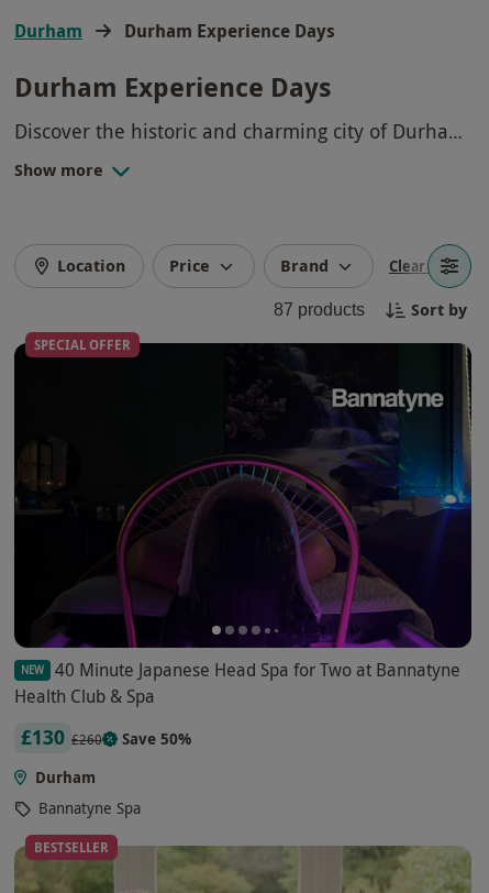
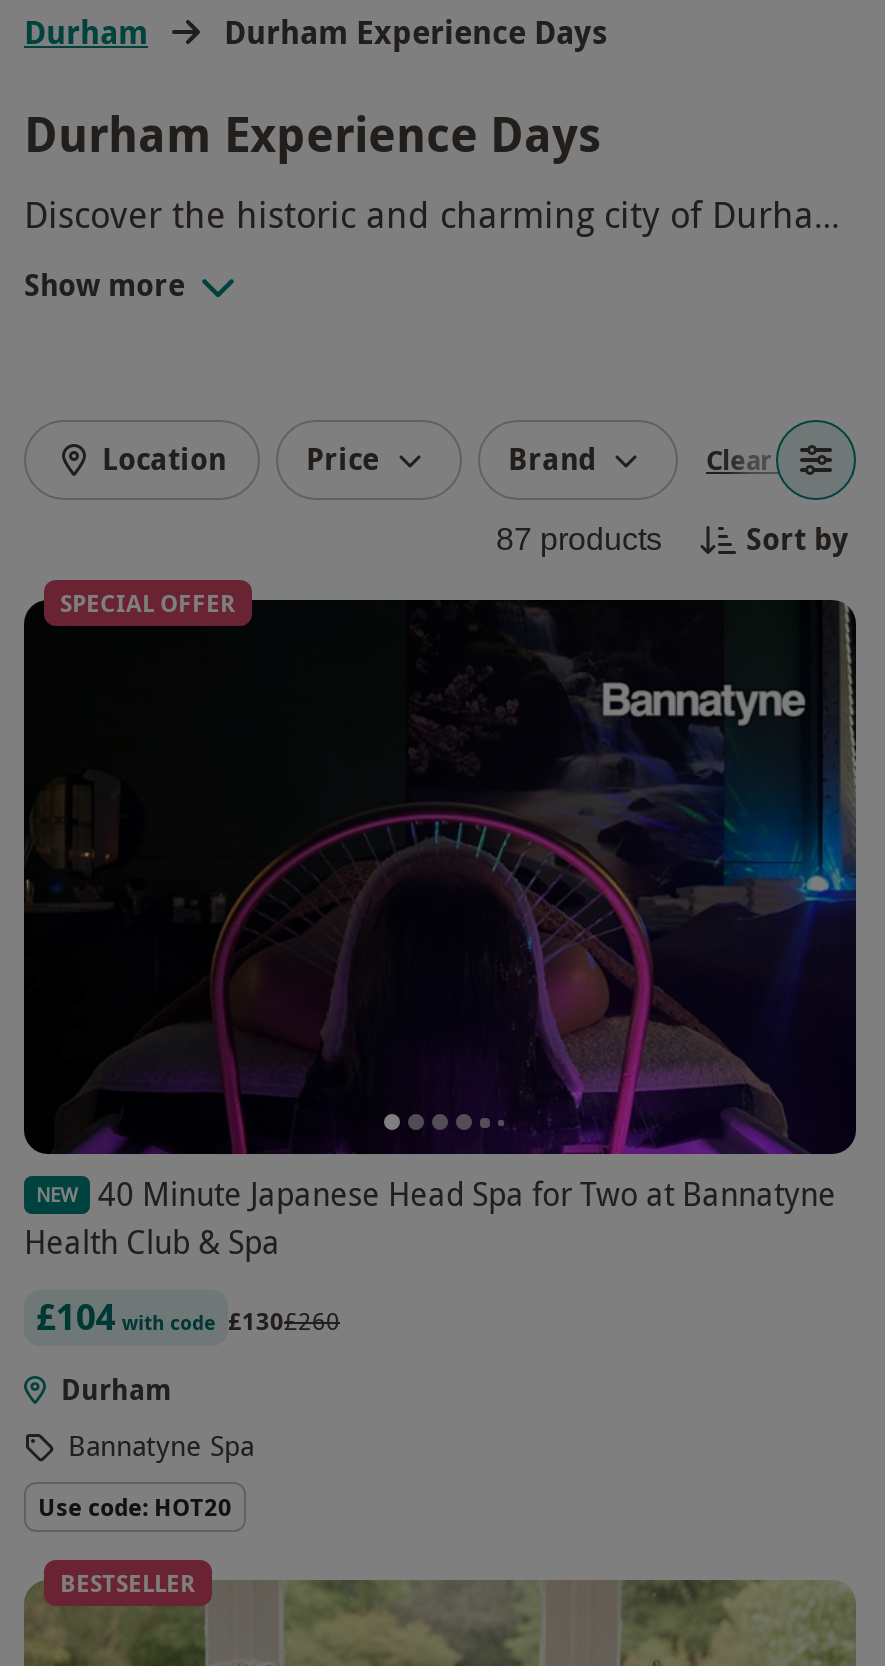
[21,724,191,751] £130 £260 | Save 50% -> [36,1293,340,1343] £104 with code £130£260
none -> [38,1491,232,1525] Use code: HOT20

